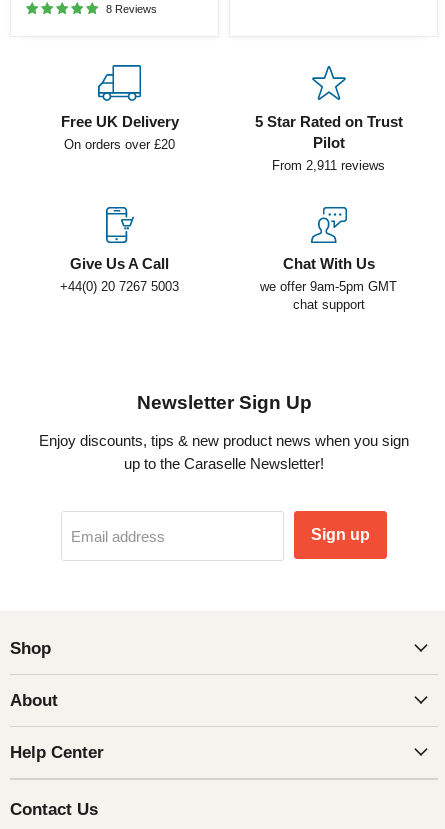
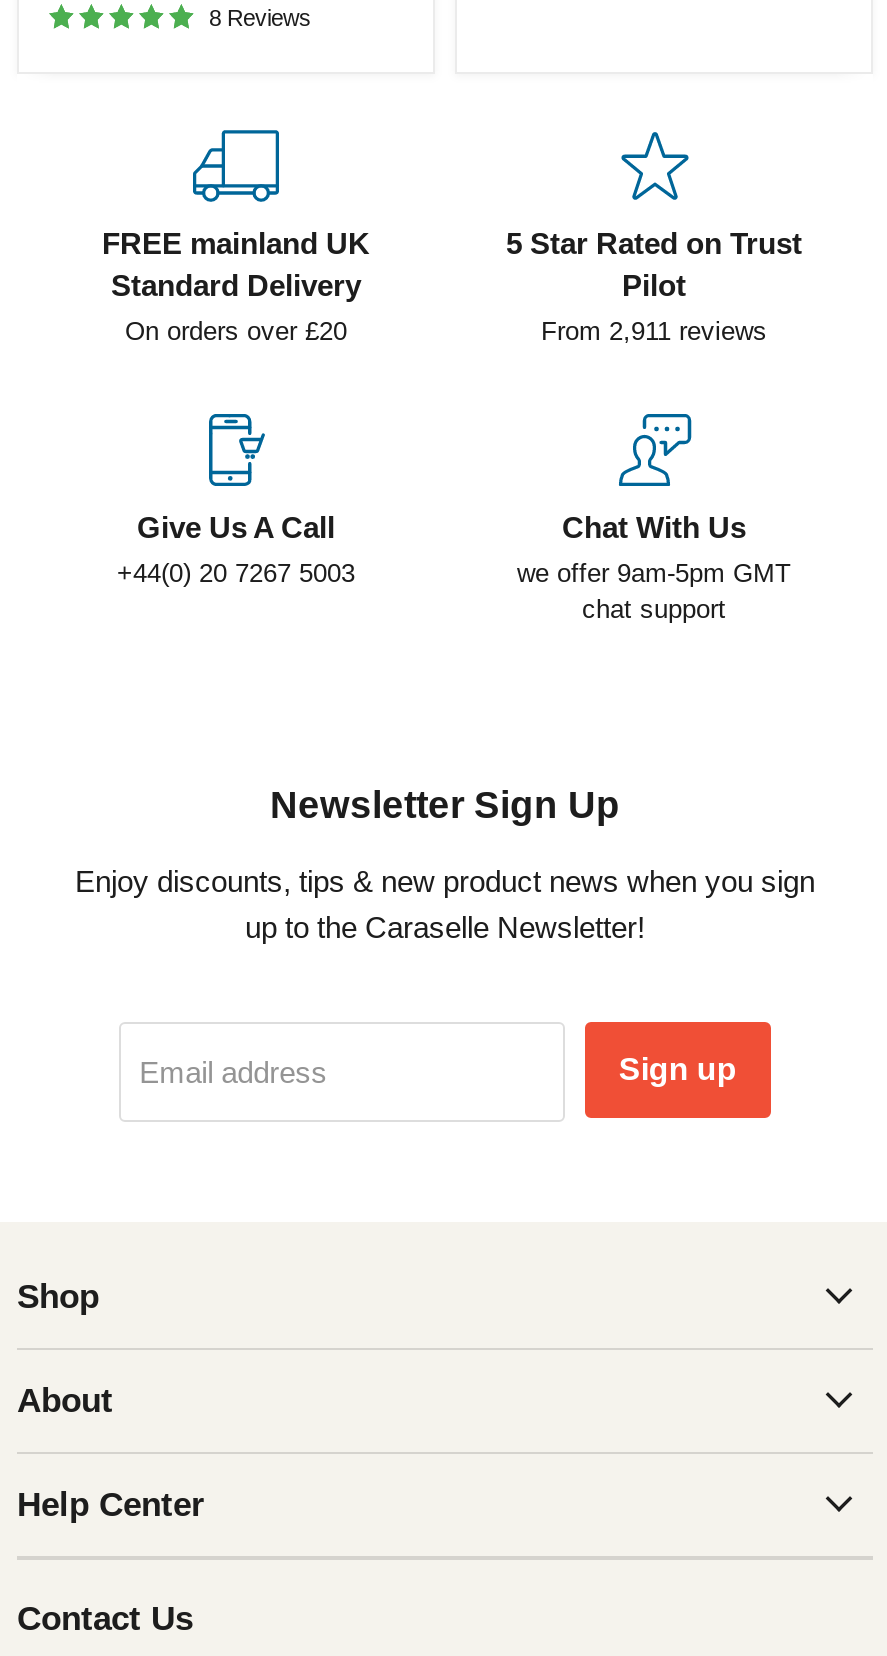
[60,113,178,130] Free UK Delivery -> [102,226,370,302] FREE mainland UK | Standard Delivery
moved [64,137,175,152] -> [125,316,347,346]: On orders over £20

